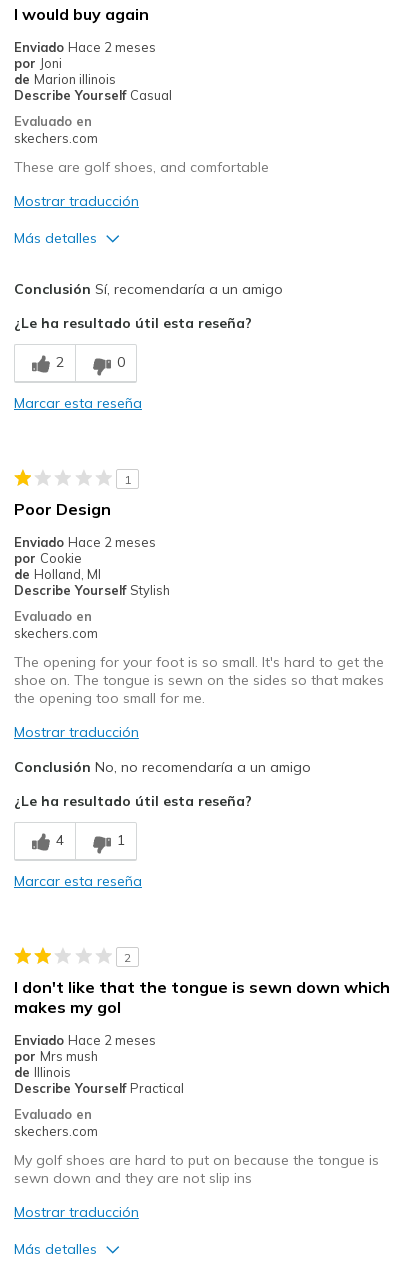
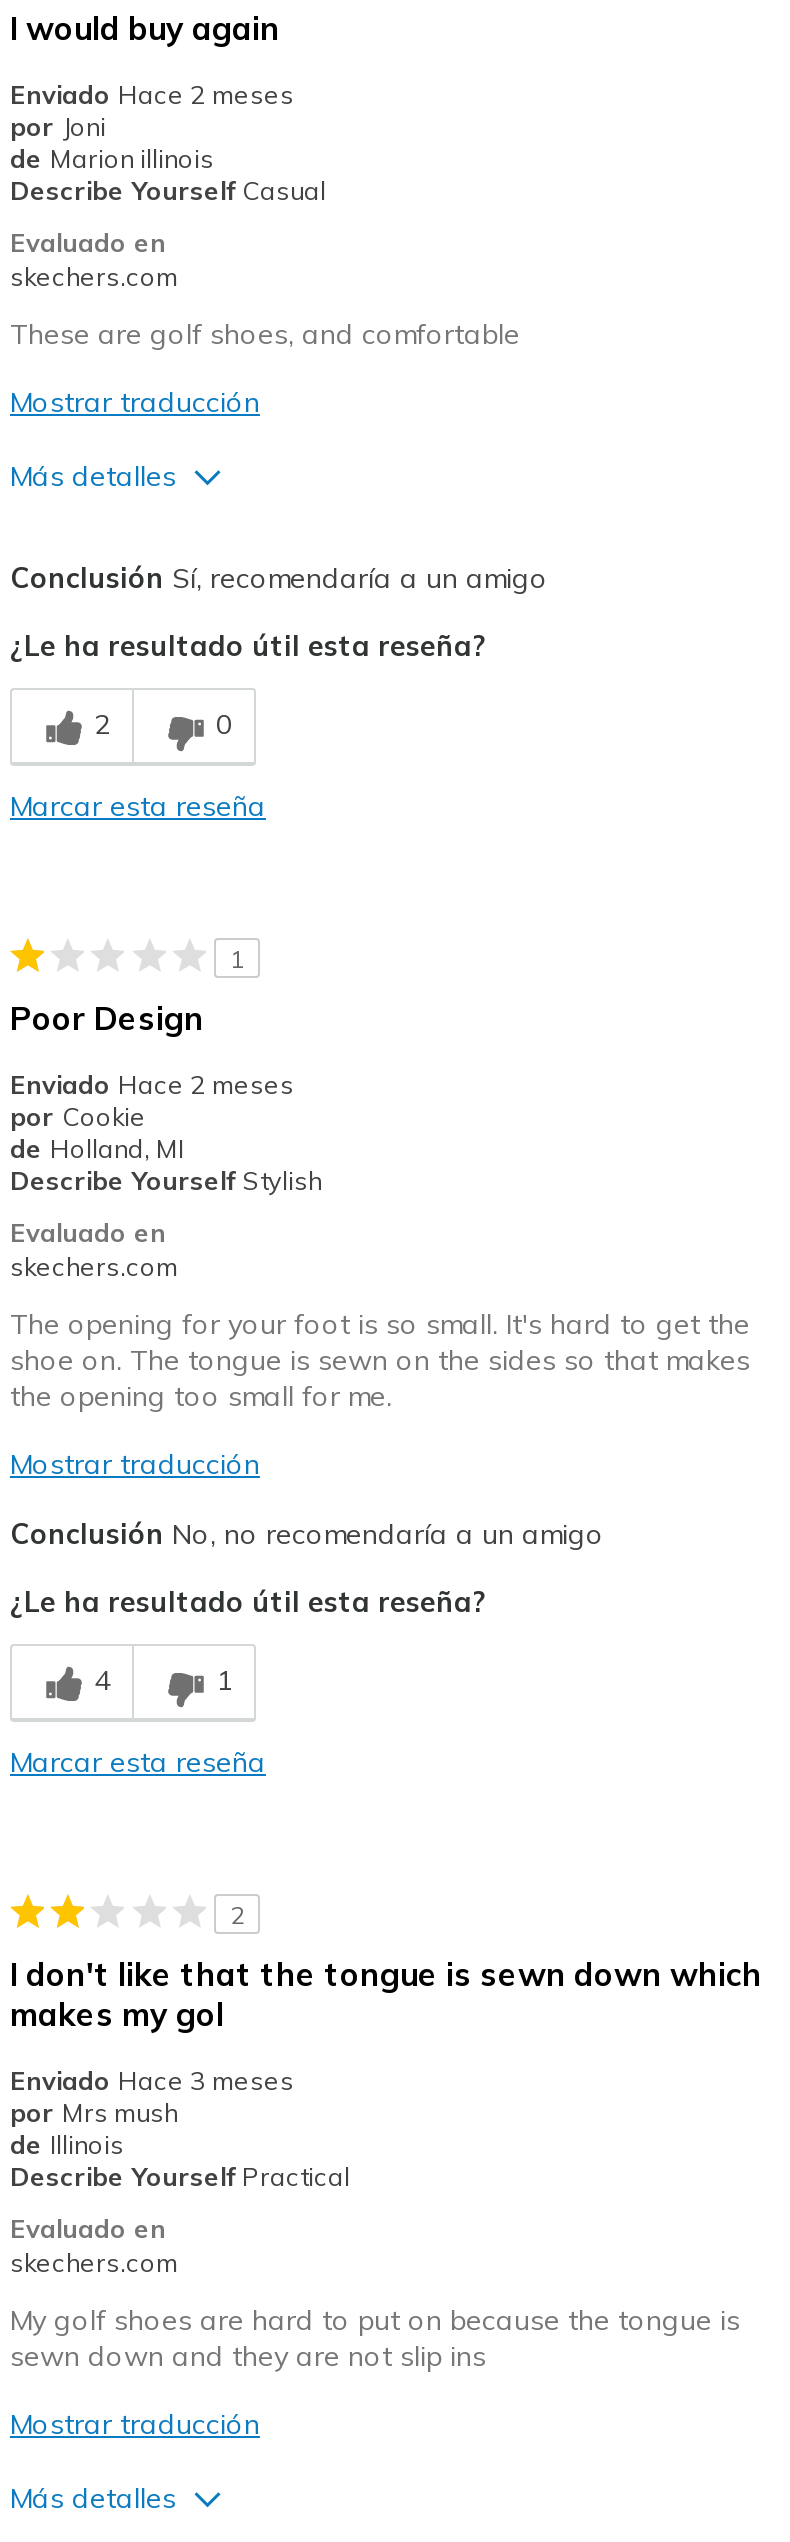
[14,1032,156,1048] Enviado Hace 2 meses -> [10,2064,294,2096] Enviado Hace 3 meses

